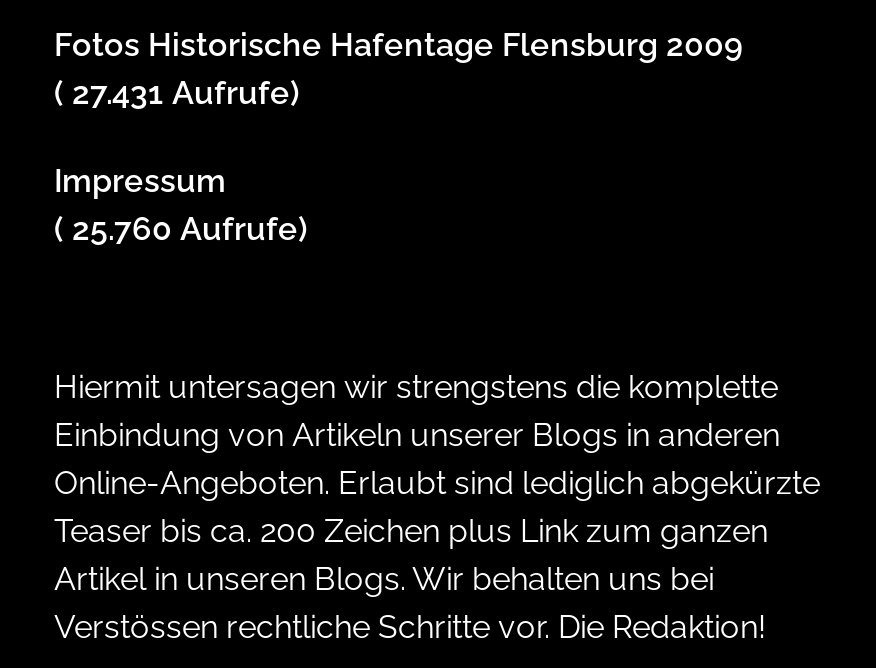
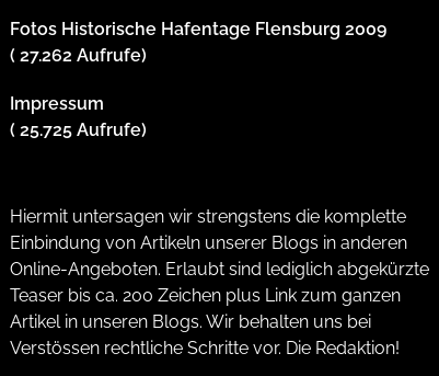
[54,74,300,112] ( 27.431 Aufrufe) -> [10,45,147,66] ( 27.262 Aufrufe)
[54,210,308,248] ( 25.760 Aufrufe) -> [10,120,147,141] ( 25.725 Aufrufe)

